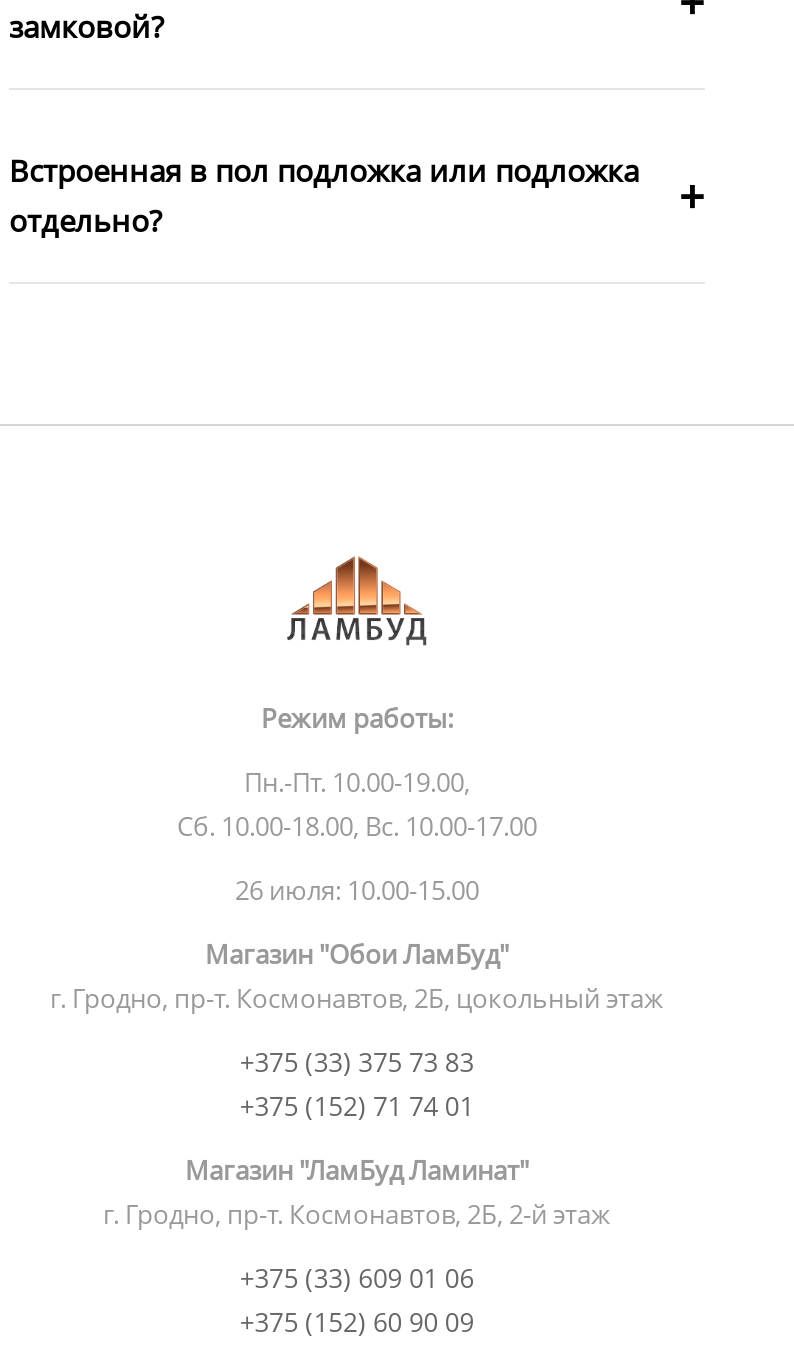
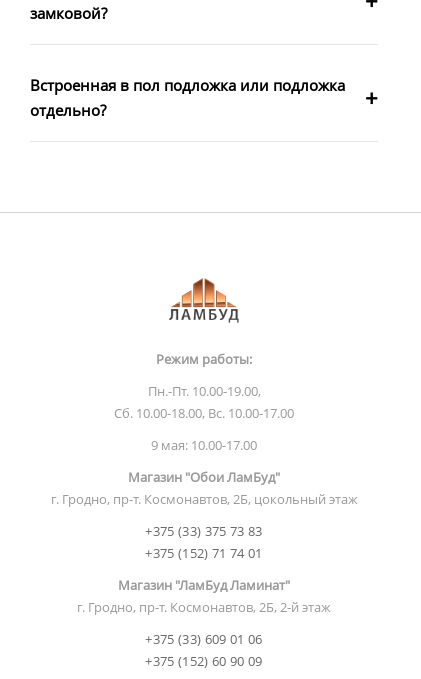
[235,873,479,909] 26 июля: 10.00-15.00 -> [151,436,257,454] 9 мая: 10.00-17.00

